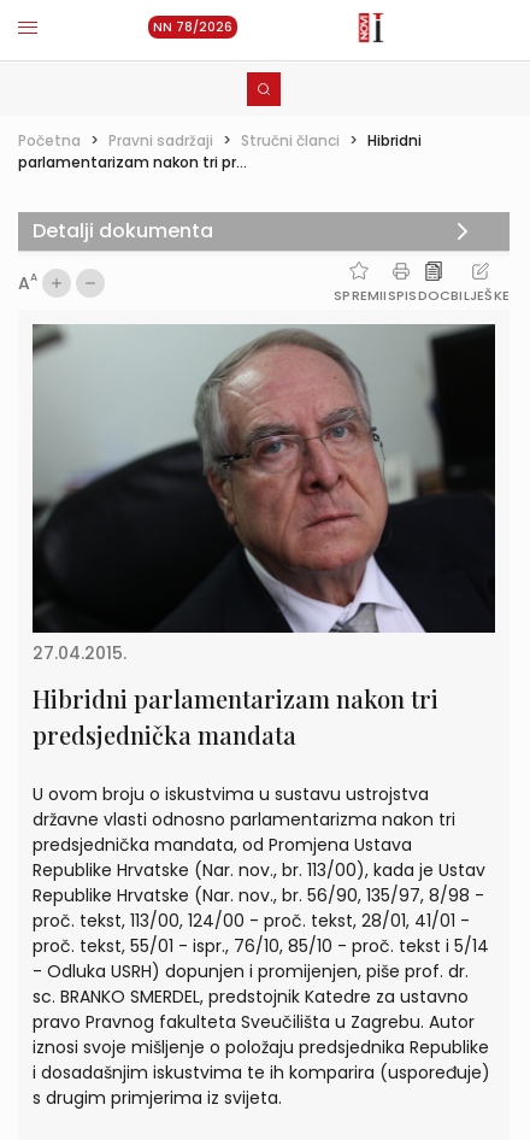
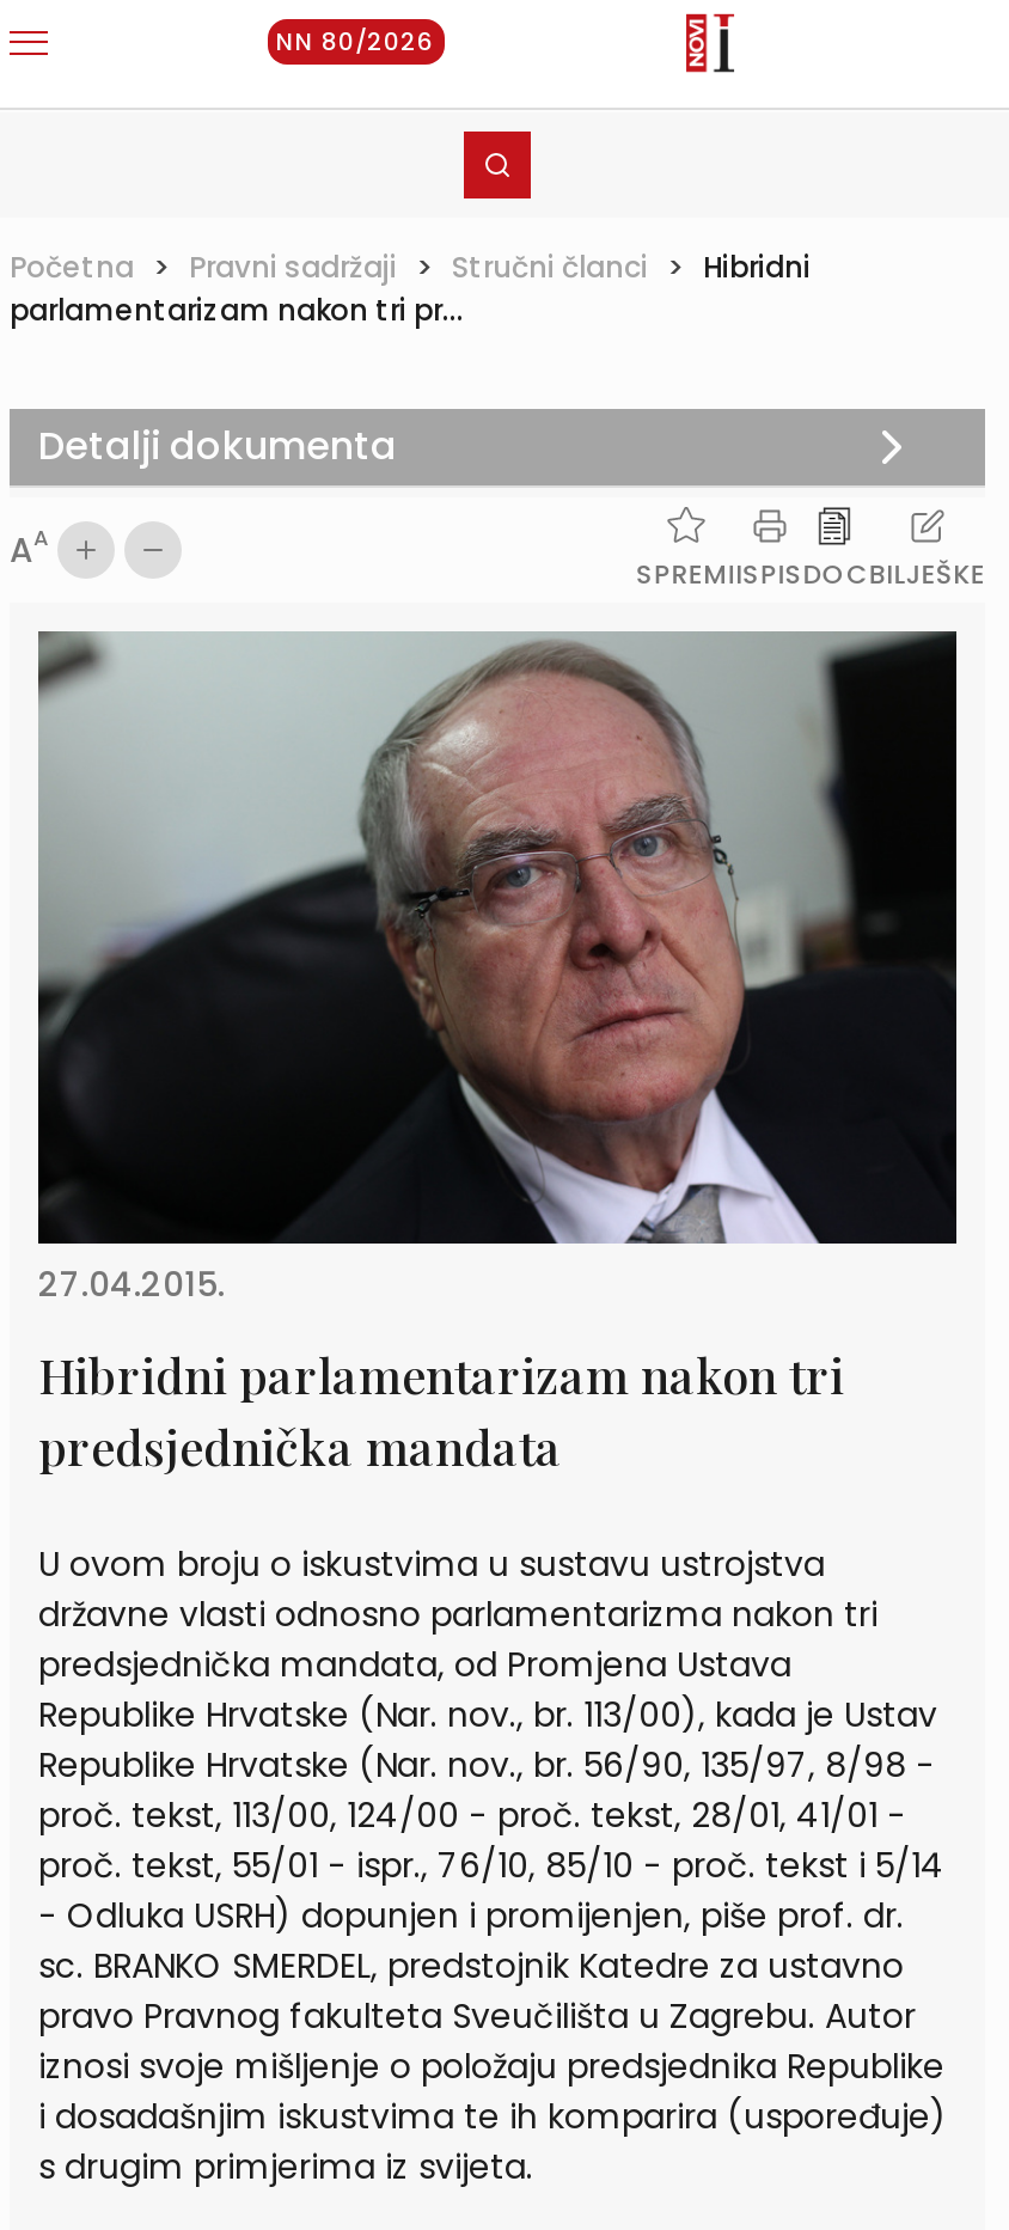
[152,18,232,36] NN 78/2026 -> [276,24,434,60] NN 80/2026

